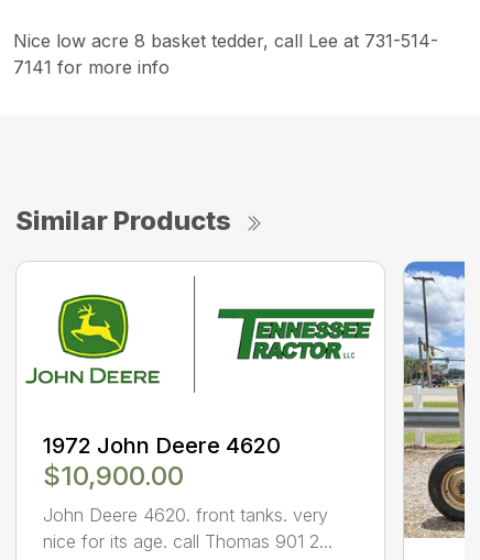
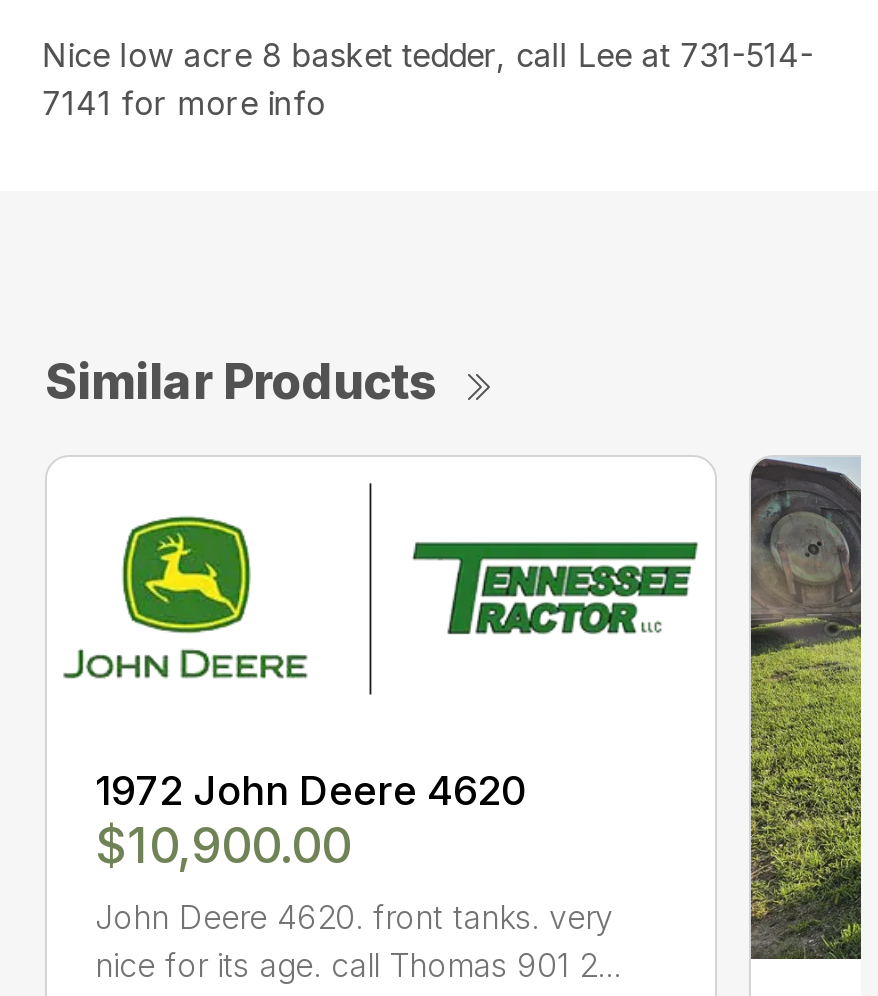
[403,262,466,538] [image] -> [749,457,863,961] [image]

